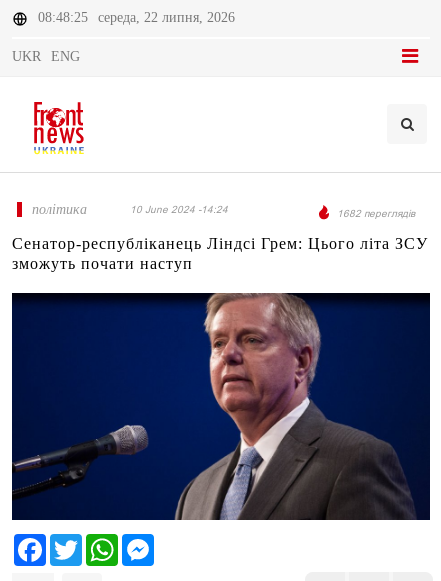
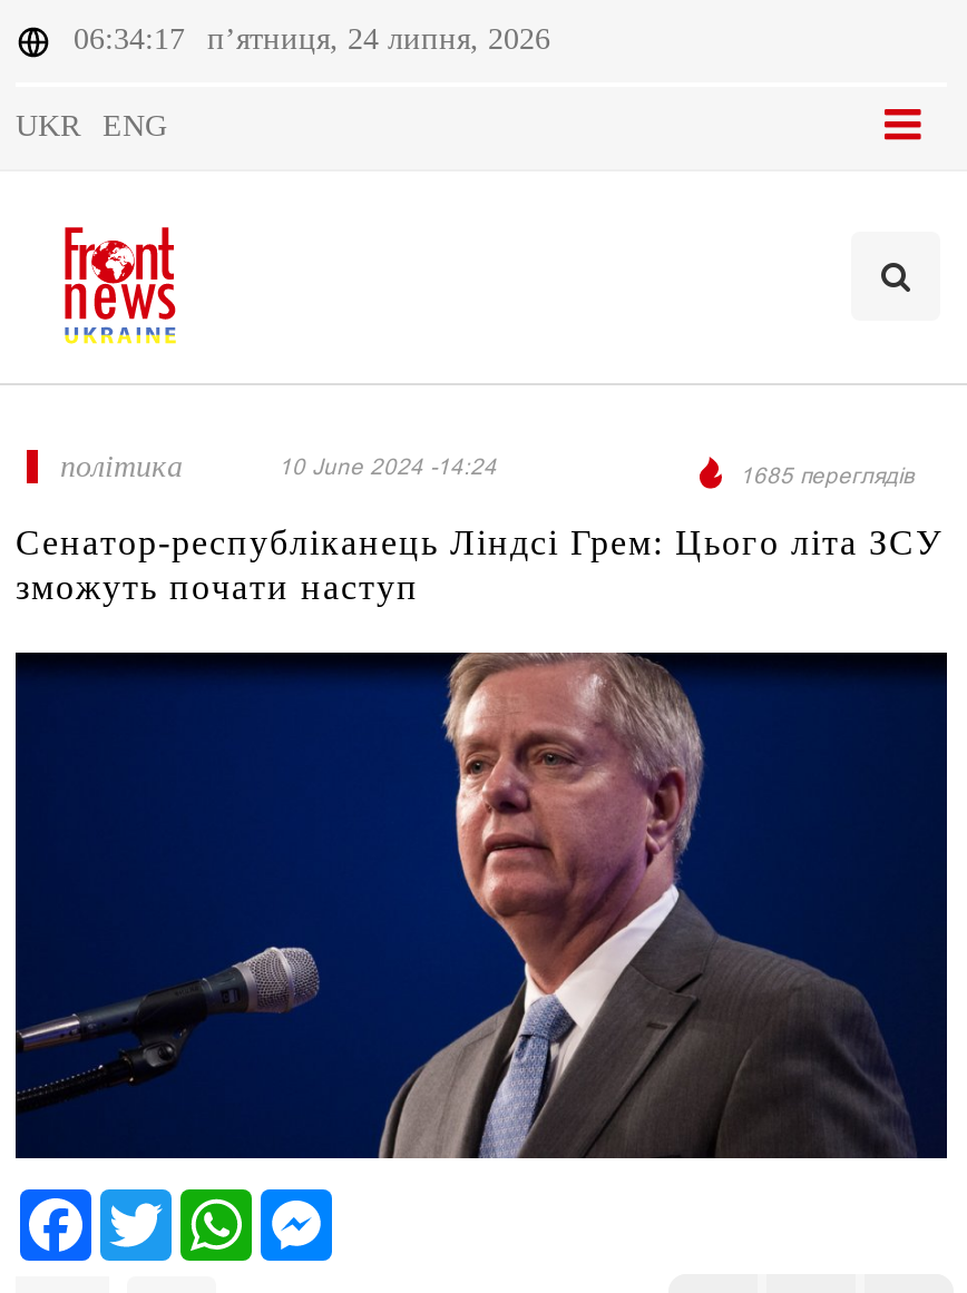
[38,10,88,25] 08:48:25 -> [74,22,185,56] 06:34:17
[98,10,235,25] середа, 22 липня, 2026 -> [207,22,550,56] п’ятниця, 24 липня, 2026
[337,207,415,220] 1682 переглядів -> [740,461,914,490] 1685 переглядів

